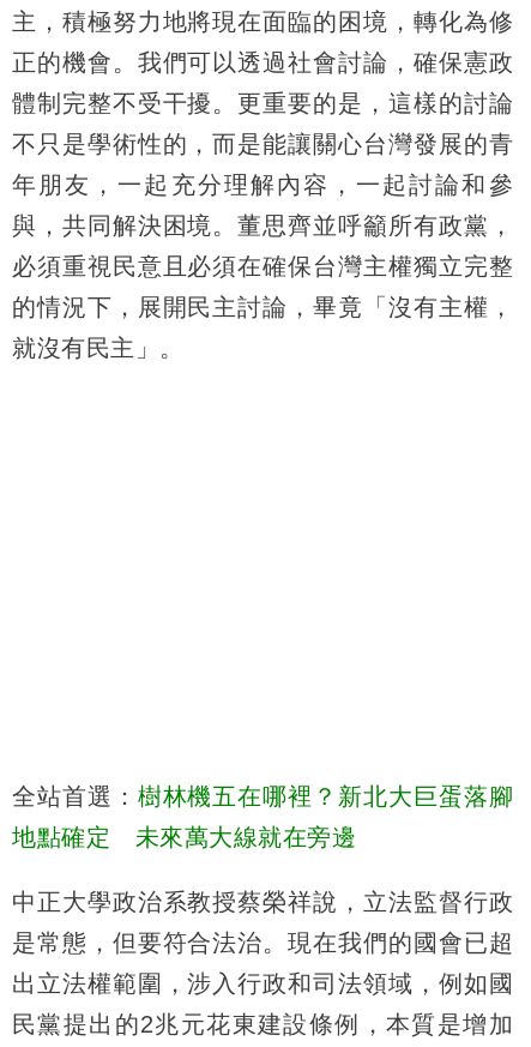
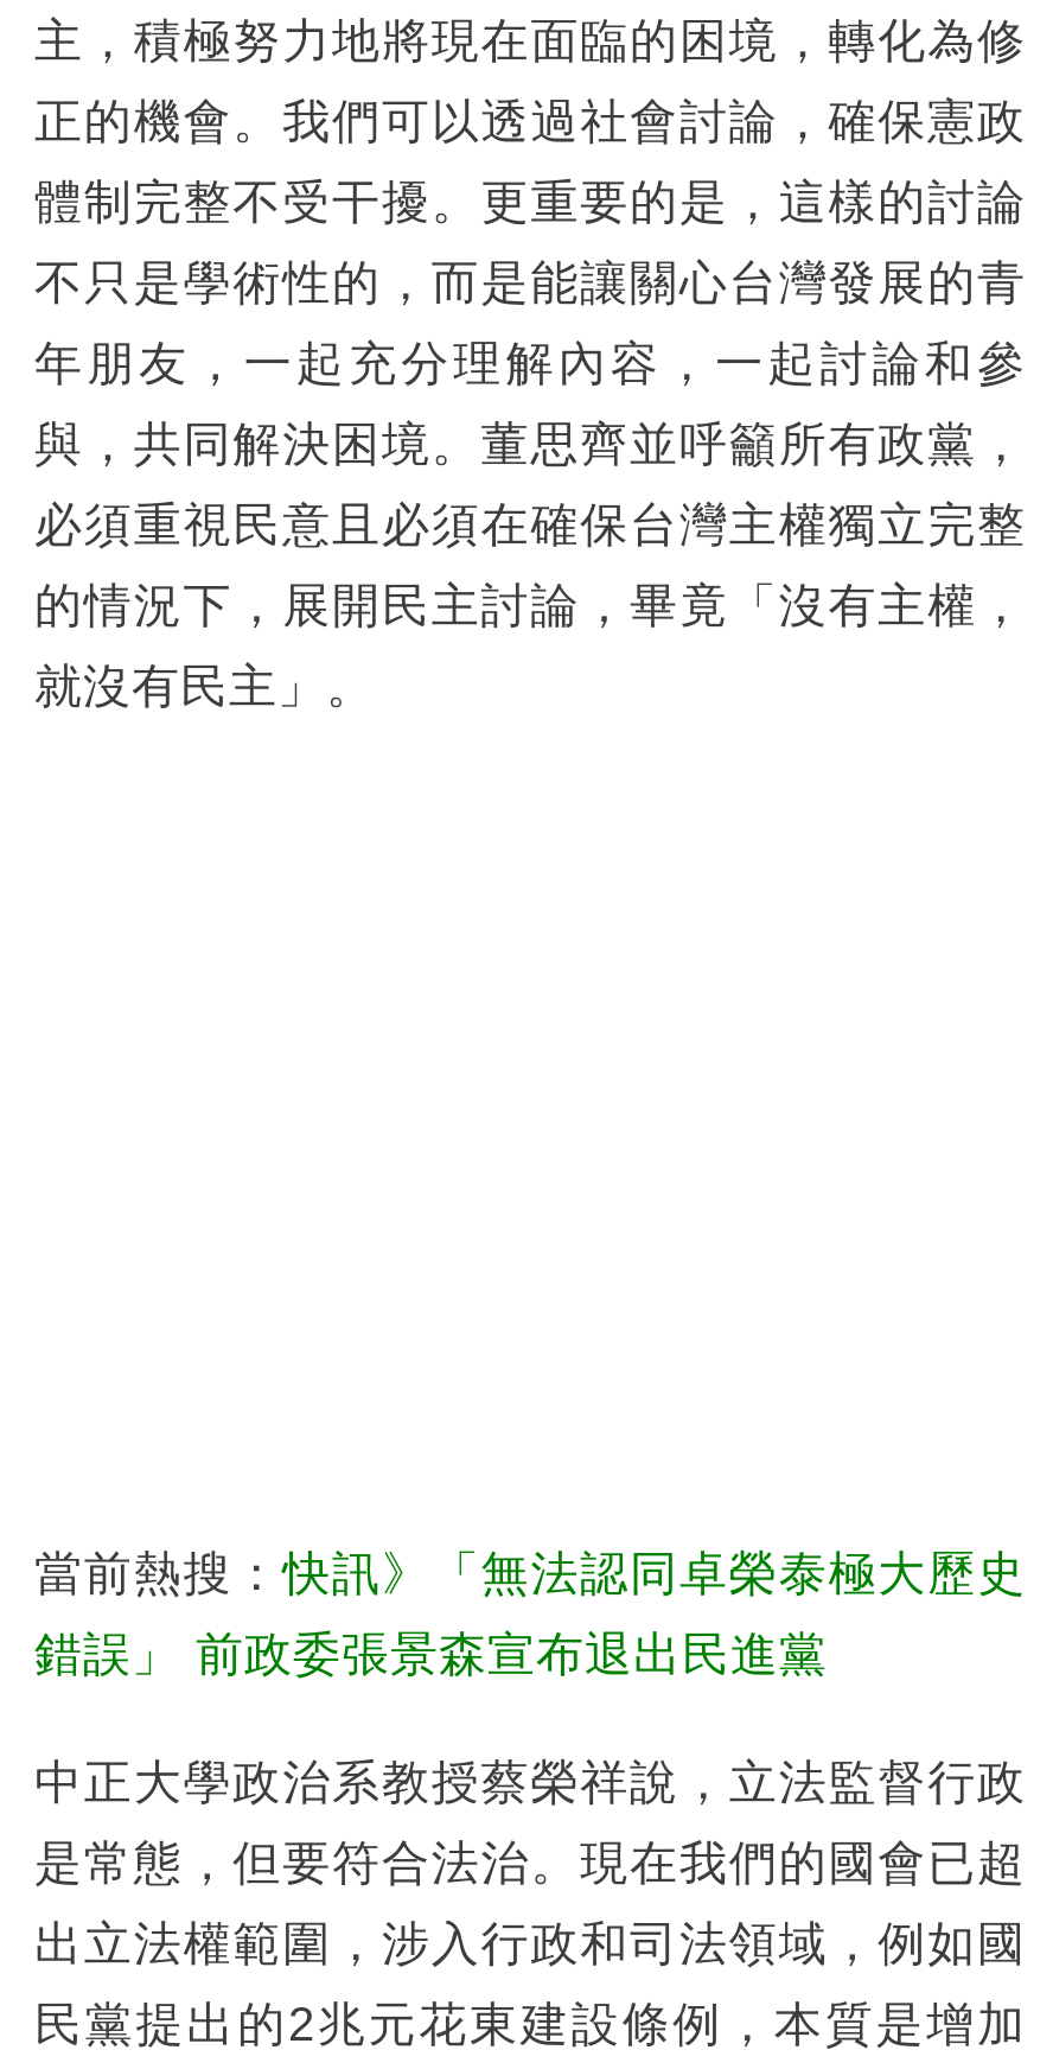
[12,783,513,809] 全站首選：樹林機五在哪裡？新北大巨蛋落腳 -> [34,1546,1026,1598] 當前熱搜：快訊》「無法認同卓榮泰極大歷史
[12,824,356,850] 地點確定 未來萬大線就在旁邊 -> [34,1627,828,1679] 錯誤」 前政委張景森宣布退出民進黨

